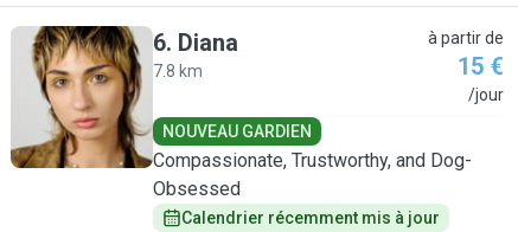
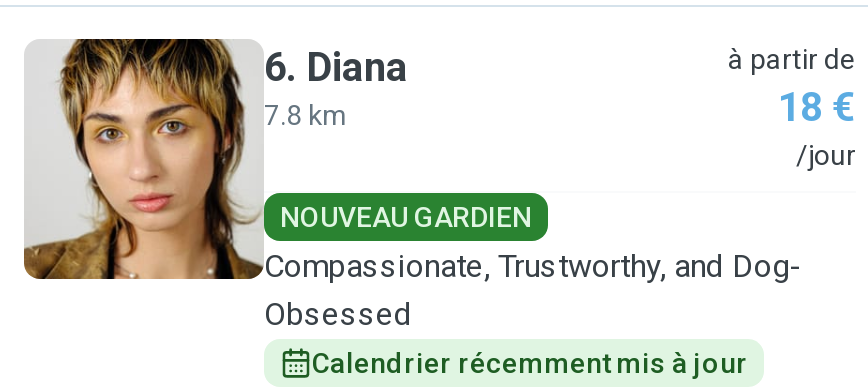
[458,52,504,80] 15 € -> [778,83,856,131] 18 €

